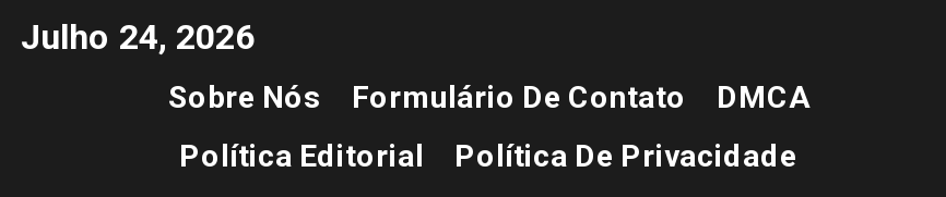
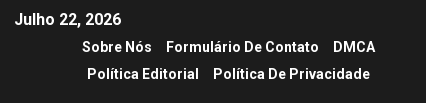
[21,17,255,58] Julho 24, 2026 -> [14,10,121,29] Julho 22, 2026

